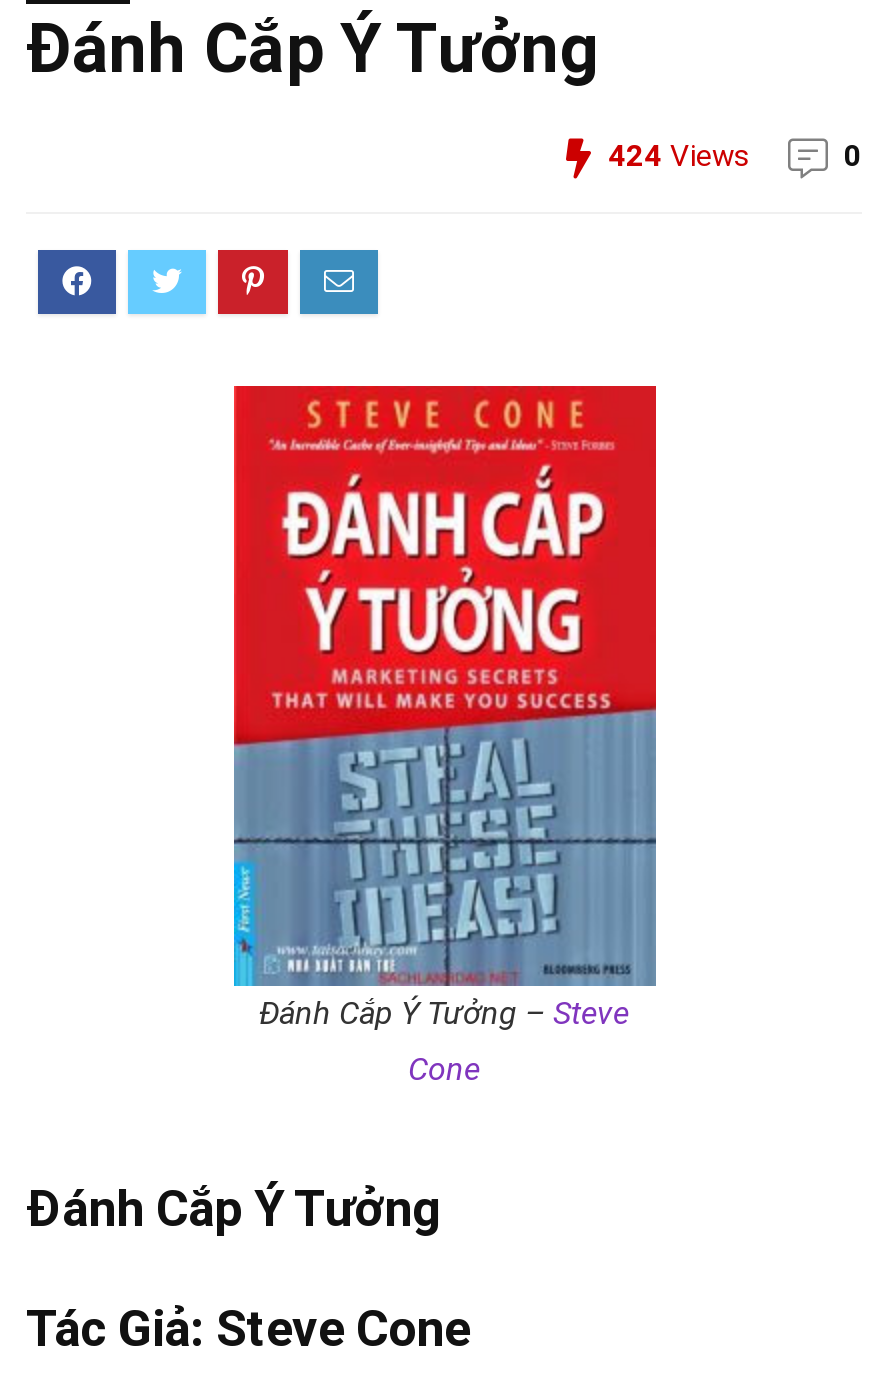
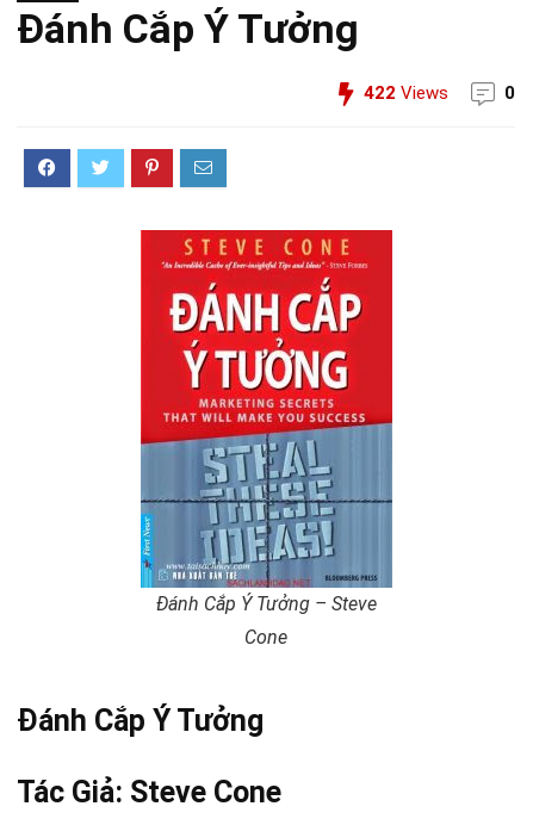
[608,138,750,174] 424 Views -> [364,82,448,104] 422 Views

